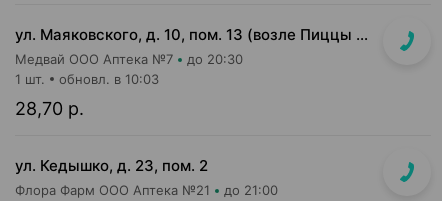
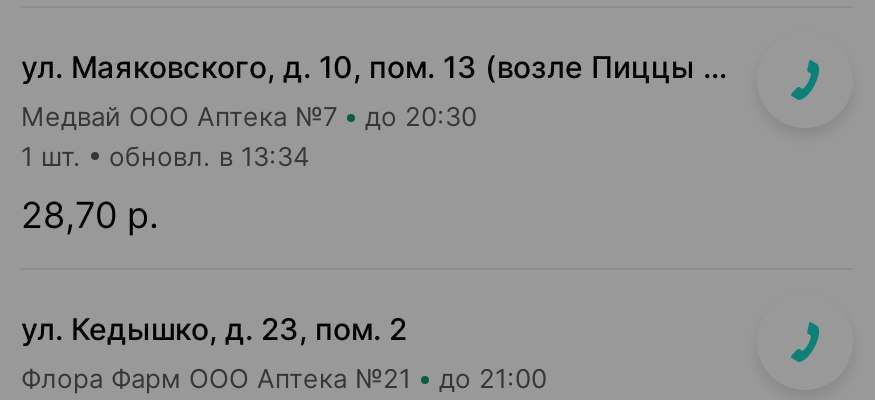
[15,71,159,87] 1 шт. обновл. в 10:03 -> [21,140,309,172] 1 шт. обновл. в 13:34

